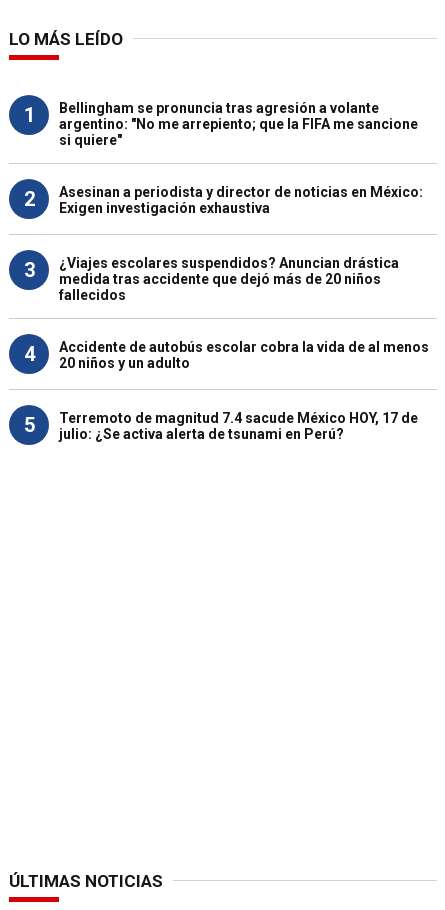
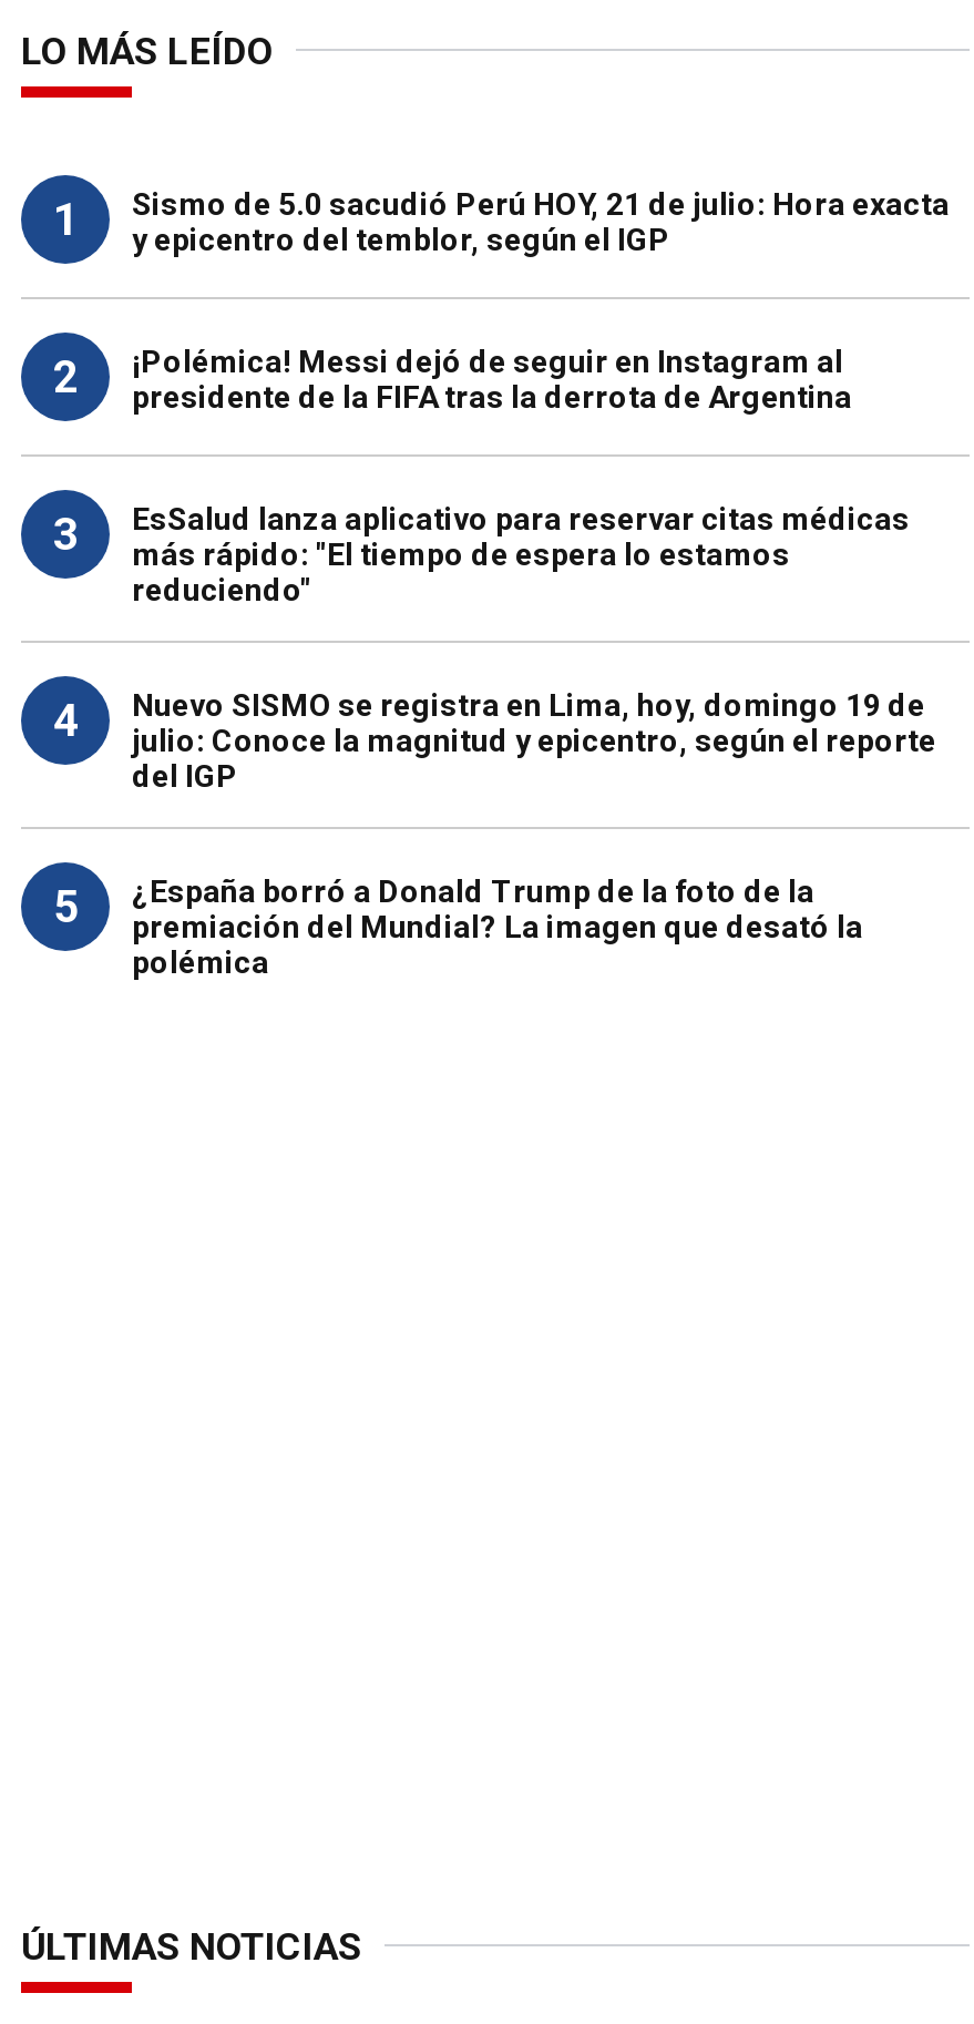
[59,100,418,148] Bellingham se pronuncia tras agresión a volante | argentino: "No me arrepiento; que la FIFA me sancione | si quiere" -> [132,185,950,256] Sismo de 5.0 sacudió Perú HOY, 21 de julio: Hora exacta | y epicentro del temblor, según el IGP
[59,184,423,216] Asesinan a periodista y director de noticias en México: | Exigen investigación exhaustiva -> [132,343,852,414] ¡Polémica! Messi dejó de seguir en Instagram al | presidente de la FIFA tras la derrota de Argentina
[59,255,399,303] ¿Viajes escolares suspendidos? Anuncian drástica | medida tras accidente que dejó más de 20 niños | fallecidos -> [132,500,910,607] EsSalud lanza aplicativo para reservar citas médicas | más rápido: "El tiempo de espera lo estamos | reduciendo"
[59,339,429,371] Accidente de autobús escolar cobra la vida de al menos | 20 niños y un adulto -> [132,686,936,793] Nuevo SISMO se registra en Lima, hoy, domingo 19 de | julio: Conoce la magnitud y epicentro, según el reporte | del IGP
[59,410,418,442] Terremoto de magnitud 7.4 sacude México HOY, 17 de | julio: ¿Se activa alerta de tsunami en Perú? -> [132,873,863,979] ¿España borró a Donald Trump de la foto de la | premiación del Mundial? La imagen que desató la | polémica

